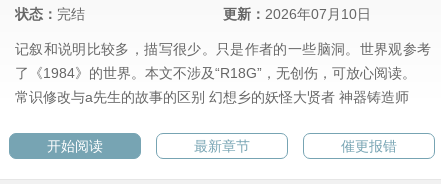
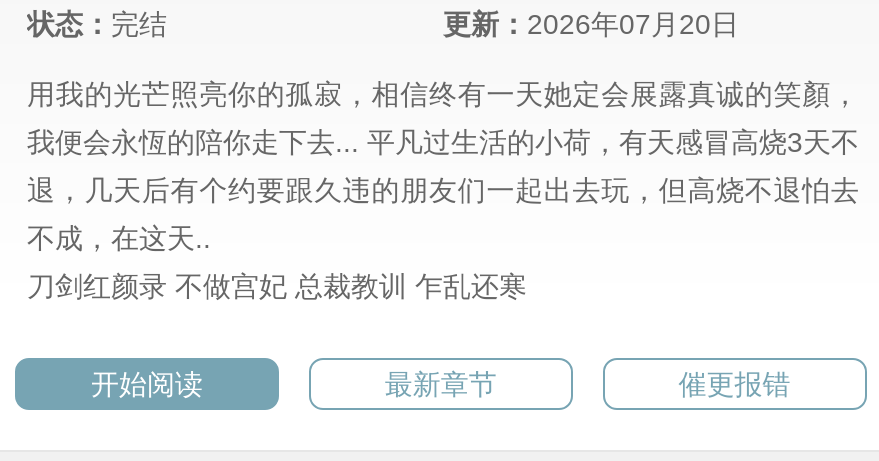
[15,6,431,105] 更新：2026年07月10日 | 记叙和说明比较多，描写很少。只是作者的一些脑洞。世界观参考 | 了《1984》的世界。本文不涉及“R18G”，无创伤，可放心阅读。 | 常识修改与a先生的故事的区别 幻想乡的妖怪大贤者 神器铸造师 -> [27,9,859,303] 更新：2026年07月20日 | 用我的光芒照亮你的孤寂，相信终有一天她定会展露真诚的笑顏， | 我便会永恆的陪你走下去... 平凡过生活的小荷，有天感冒高烧3天不 | 退，几天后有个约要跟久违的朋友们一起出去玩，但高烧不退怕去 | 不成，在这天.. | 刀剑红颜录 不做宫妃 总裁教训 乍乱还寒

